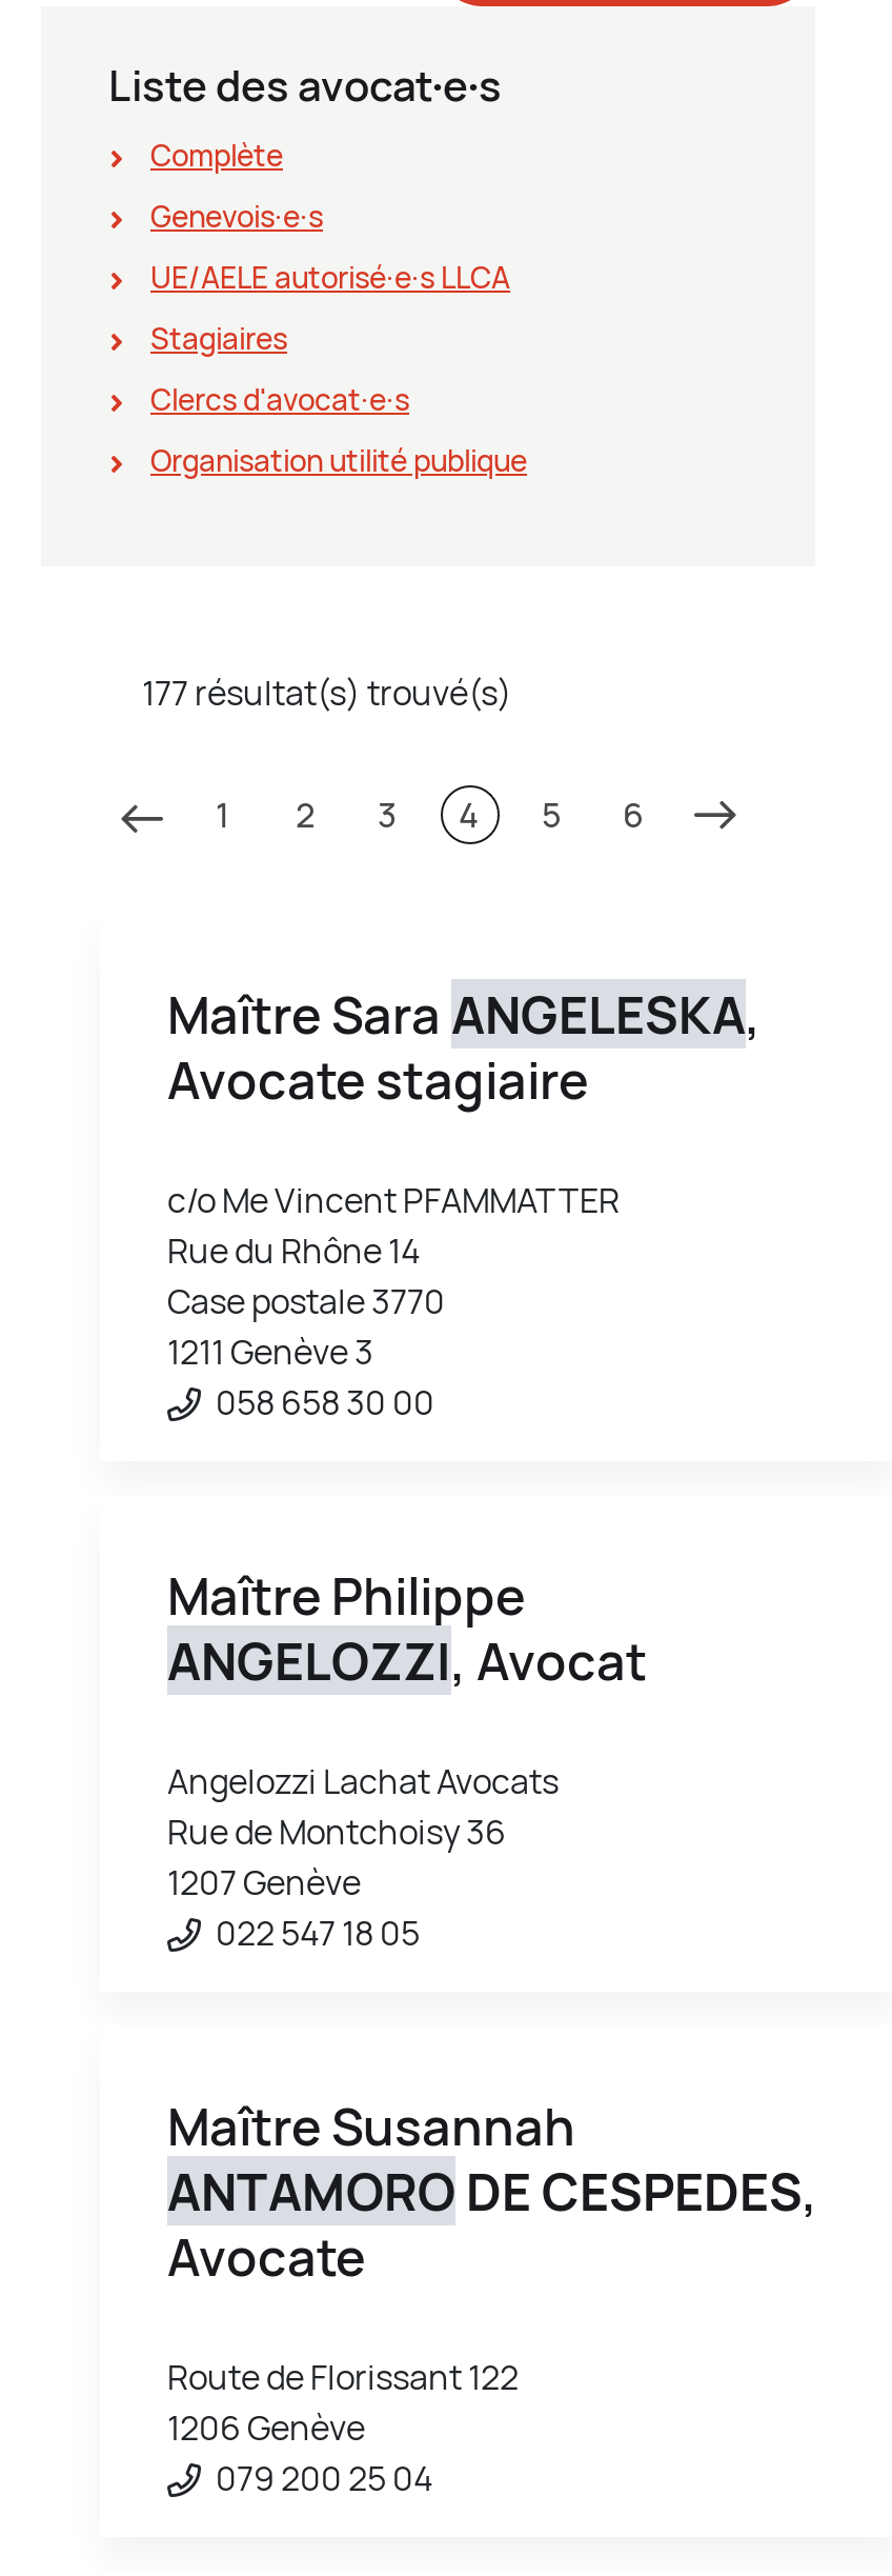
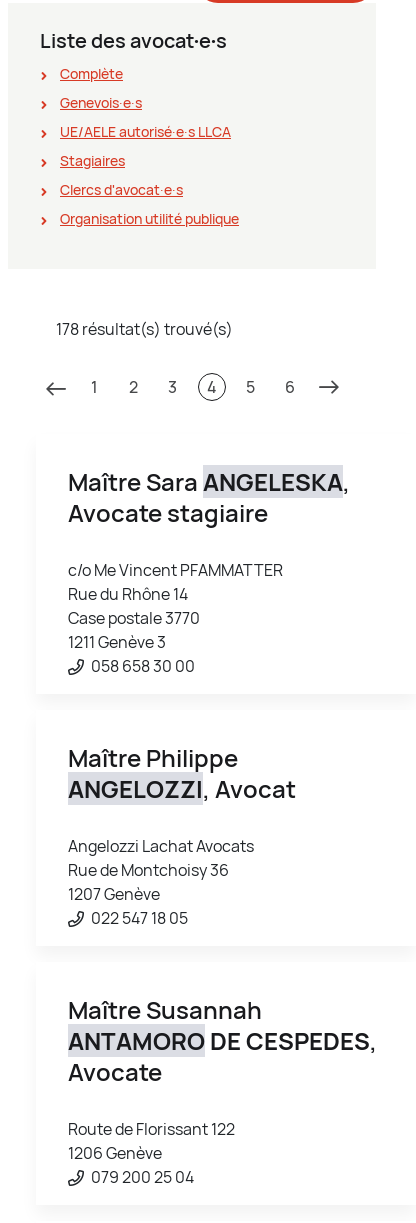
[142,669,512,715] 177 résultat(s) trouvé(s) -> [56,318,233,340] 178 résultat(s) trouvé(s)

